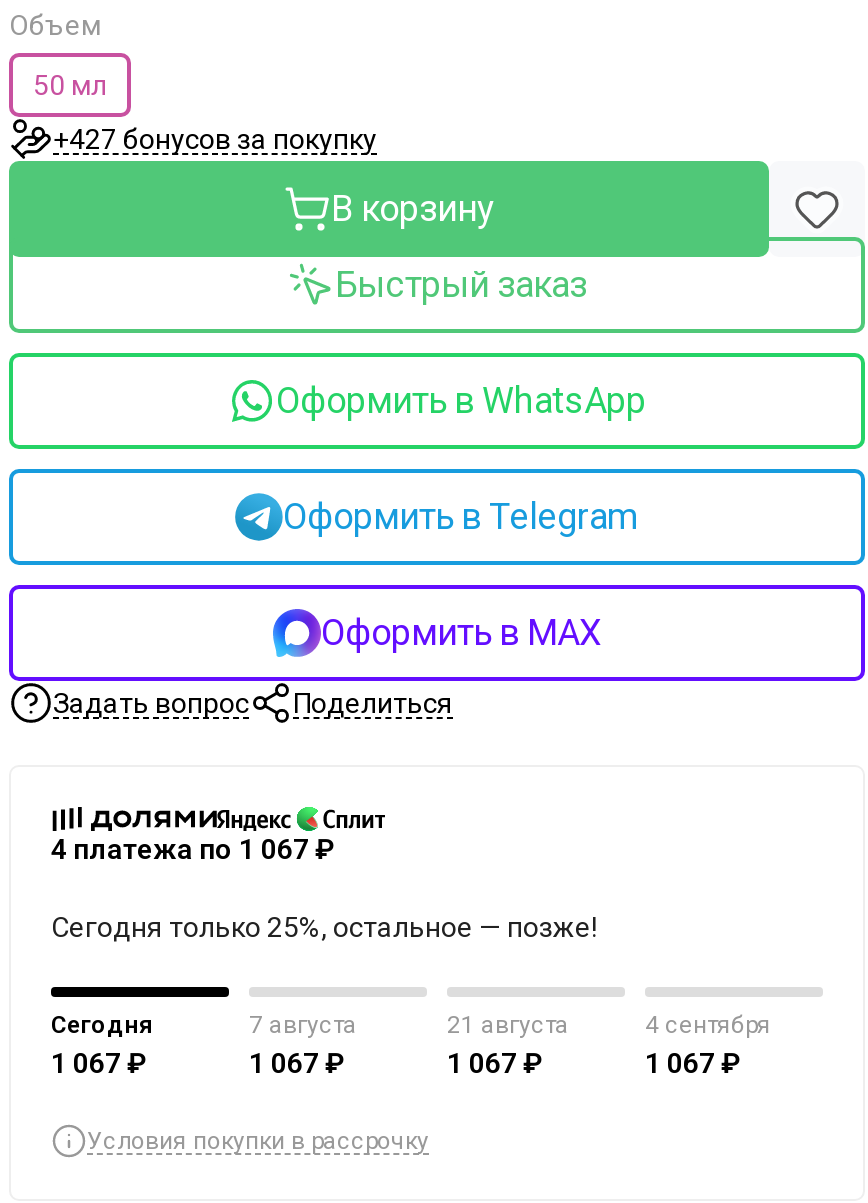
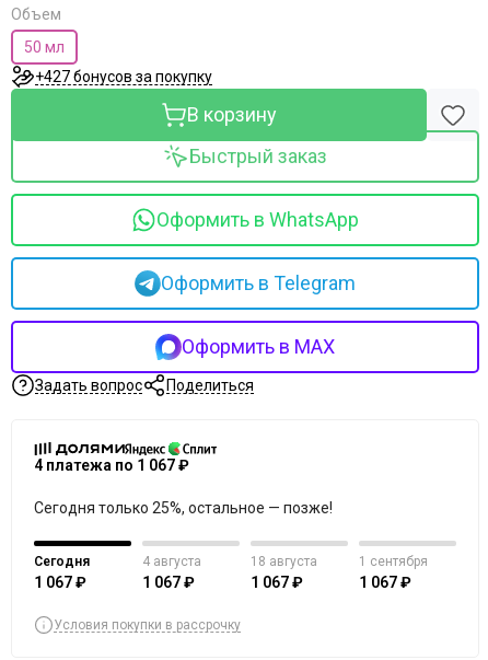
[249,1011,357,1039] 7 августа -> [142,554,201,569] 4 августа
[447,1011,569,1039] 21 августа -> [251,554,317,569] 18 августа
[645,1011,771,1039] 4 сентября -> [359,554,428,569] 1 сентября

